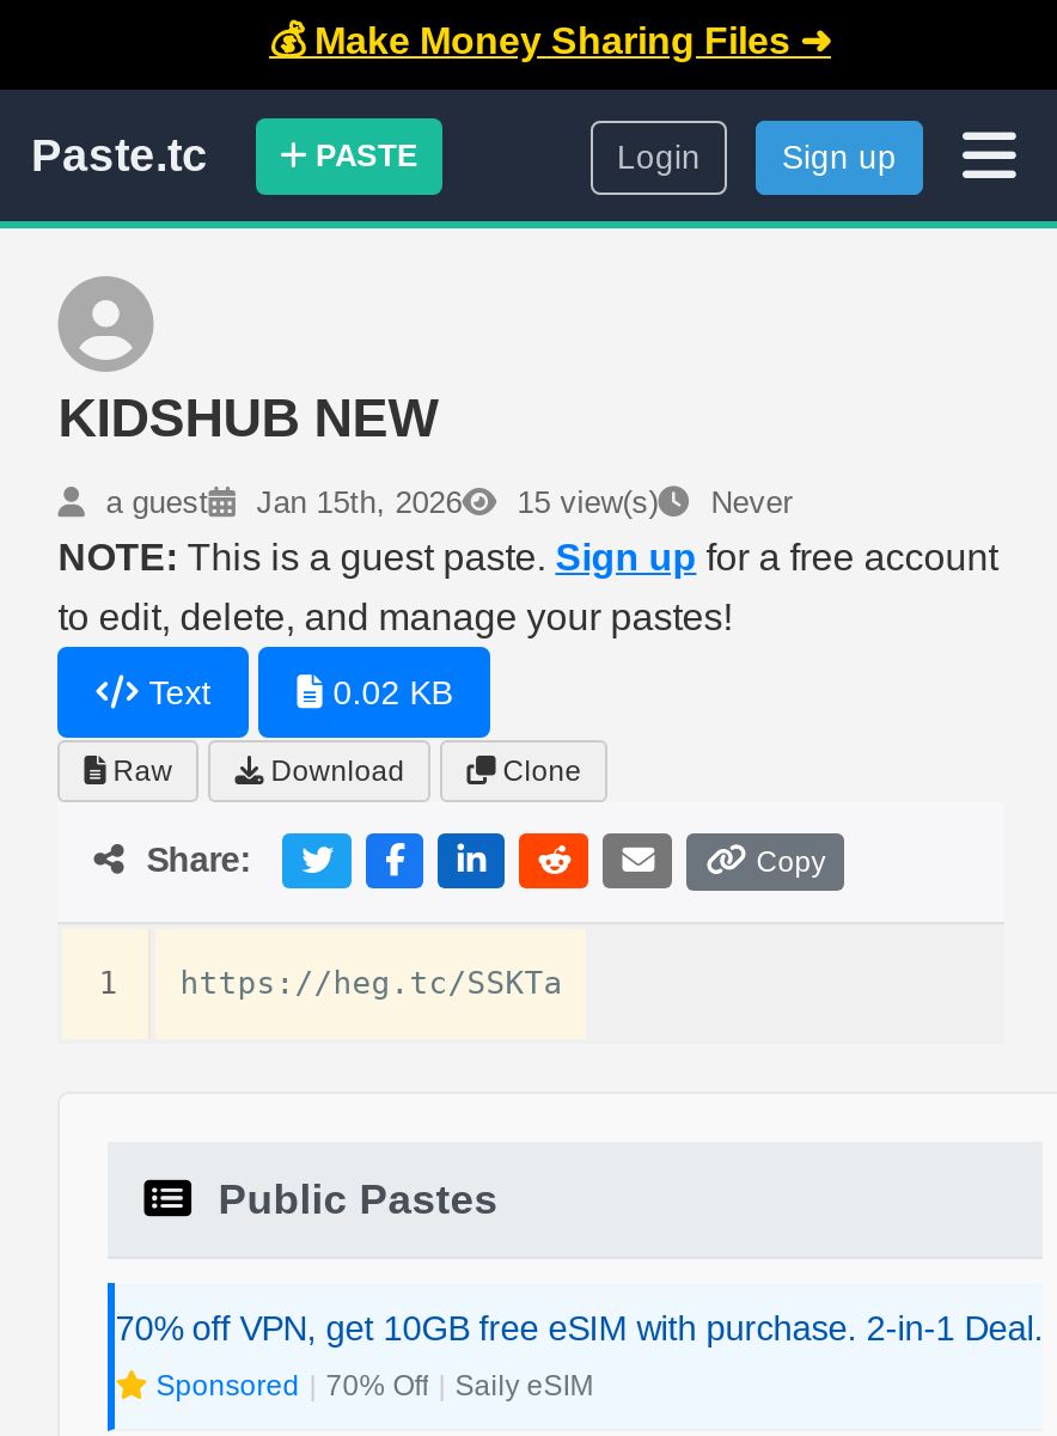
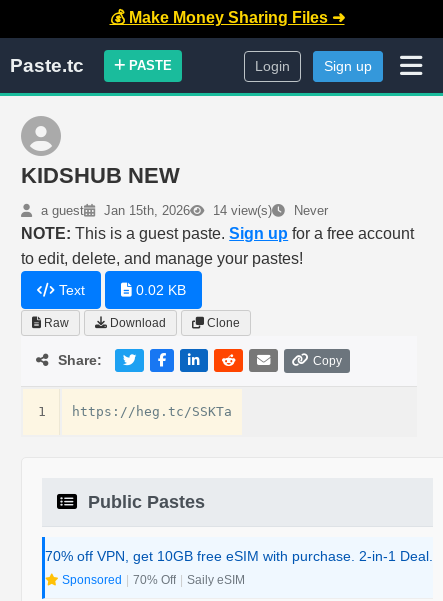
[96,484,792,520] a guest Jan 15th, 2026 15 view(s) Never -> [37,203,328,218] a guest Jan 15th, 2026 14 view(s) Never

